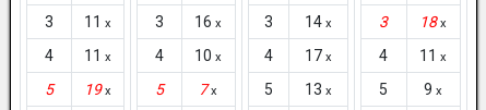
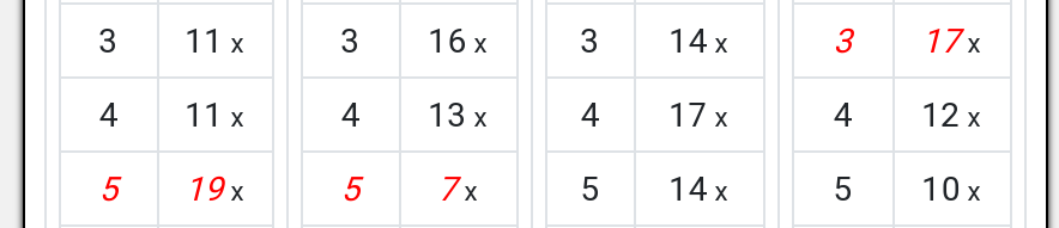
[379,13,447,30] 3 18 x -> [833,20,982,58] 3 17 x
[155,46,222,64] 4 10 x -> [341,94,488,133] 4 13 x
[379,46,447,64] 4 11 x -> [833,94,982,133] 4 12 x
[264,80,332,97] 5 13 x -> [581,168,729,207] 5 14 x
[424,80,443,97] 9 x -> [922,168,982,207] 10 x

